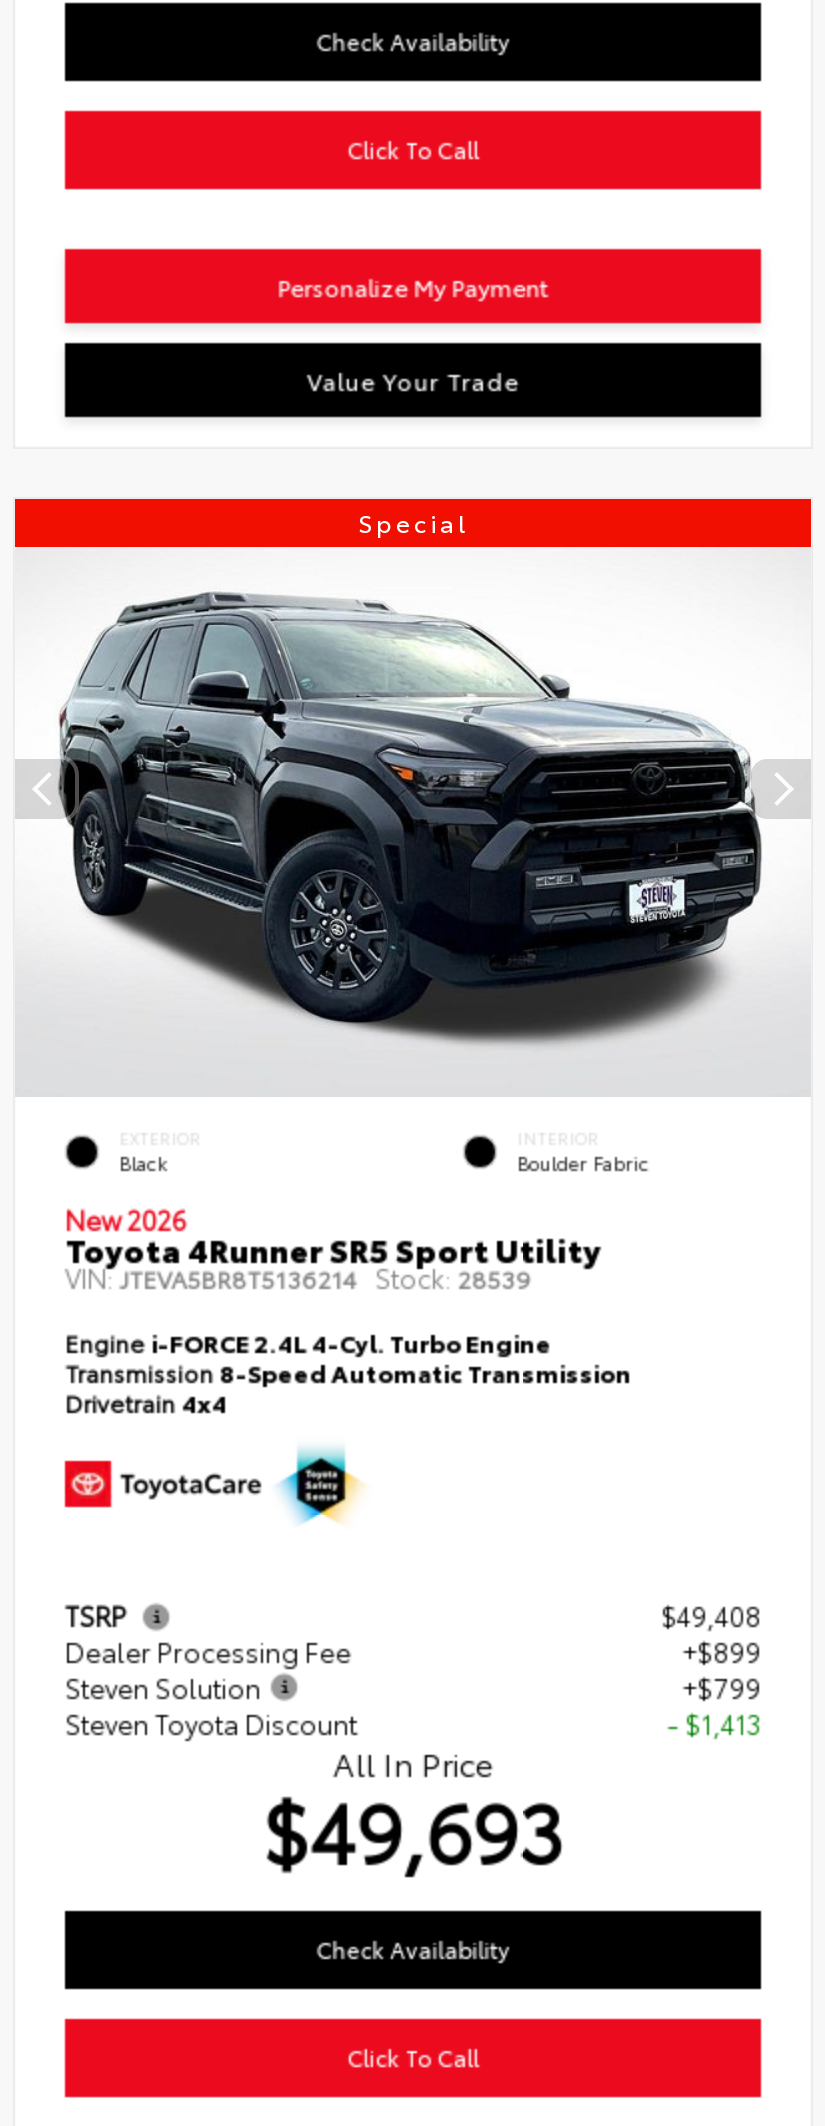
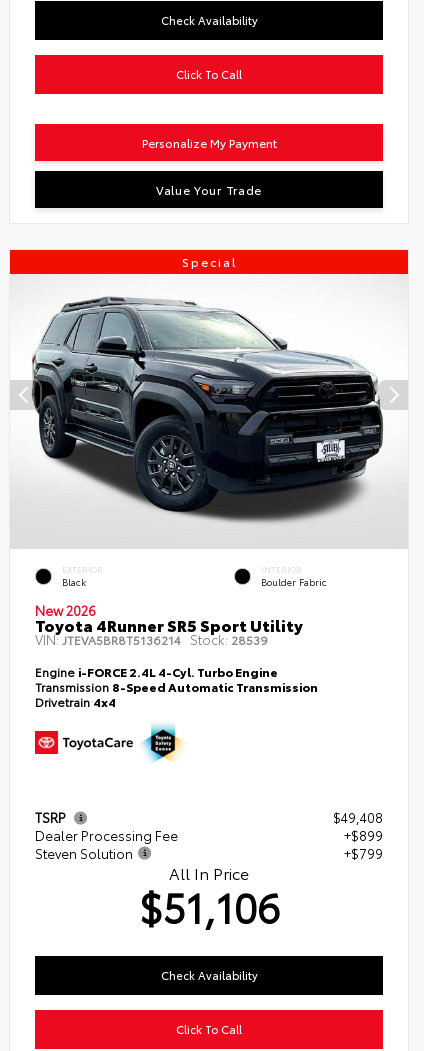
[65,1704,761,1740] Steven Toyota Discount | - $1,413 -> none
[262,1770,564,1884] $49,693 -> [138,876,279,933] $51,106

